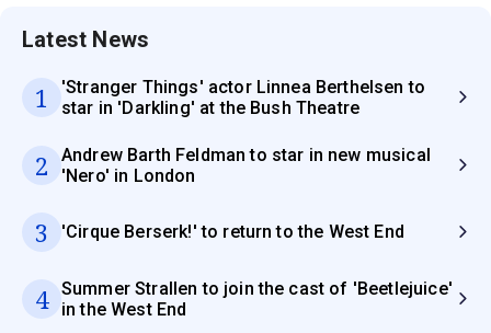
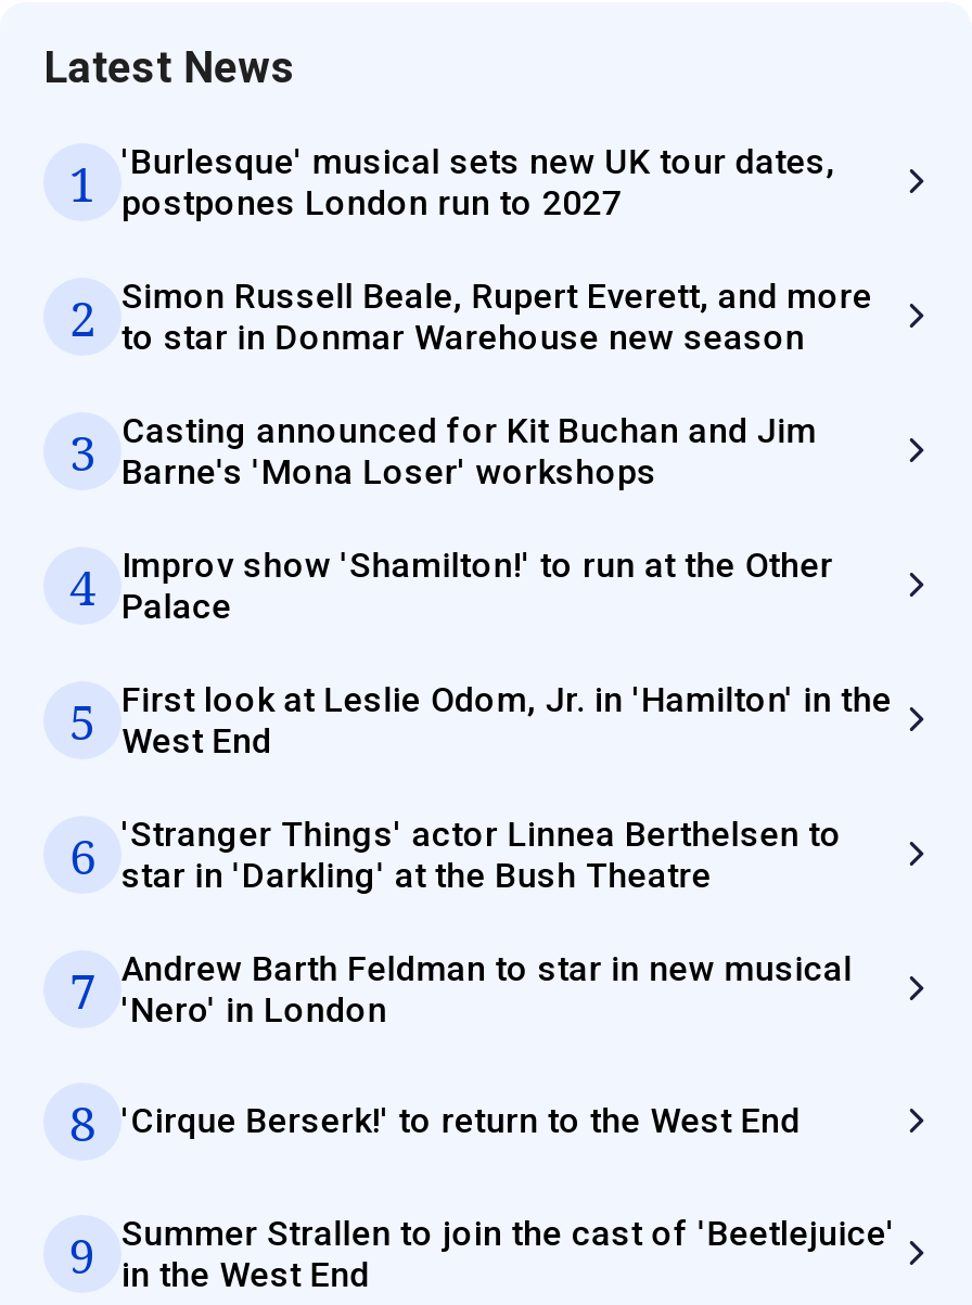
none -> [69,140,892,887] 'Burlesque' musical sets new UK tour dates, | postpones London run to 2027 | 2 | Simon Russell Beale, Rupert Everett, and more | to star in Donmar Warehouse new season | 3 | Casting announced for Kit Buchan and Jim | Barne's 'Mona Loser' workshops | 4 | Improv show 'Shamilton!' to run at the Other | Palace | 5 | First look at Leslie Odom, Jr. in 'Hamilton' in the | West End | 6
[35,144,431,186] 2 Andrew Barth Feldman to star in new musical 'Nero' in London -> [69,947,852,1030] 7 Andrew Barth Feldman to star in new musical 'Nero' in London
[35,215,404,248] 3 'Cirque Berserk!' to return to the West End -> [69,1088,800,1154] 8 'Cirque Berserk!' to return to the West End
[35,278,452,320] 4 Summer Strallen to join the cast of 'Beetlejuice' in the West End -> [69,1212,896,1295] 9 Summer Strallen to join the cast of 'Beetlejuice' in the West End

